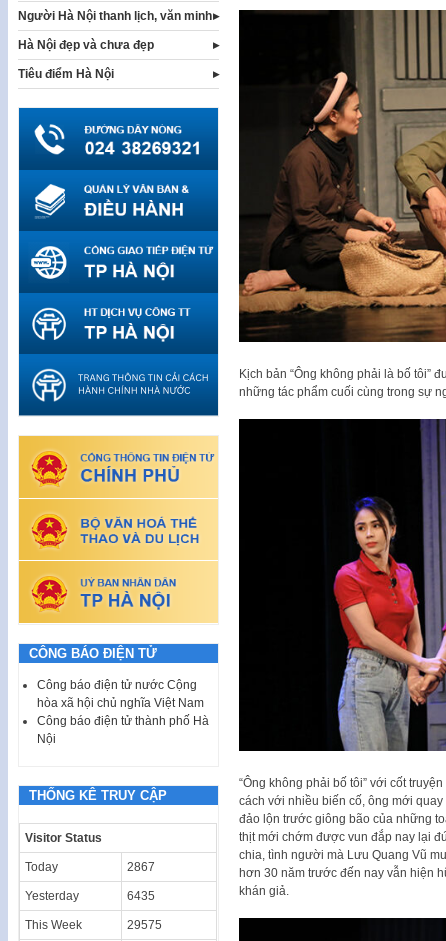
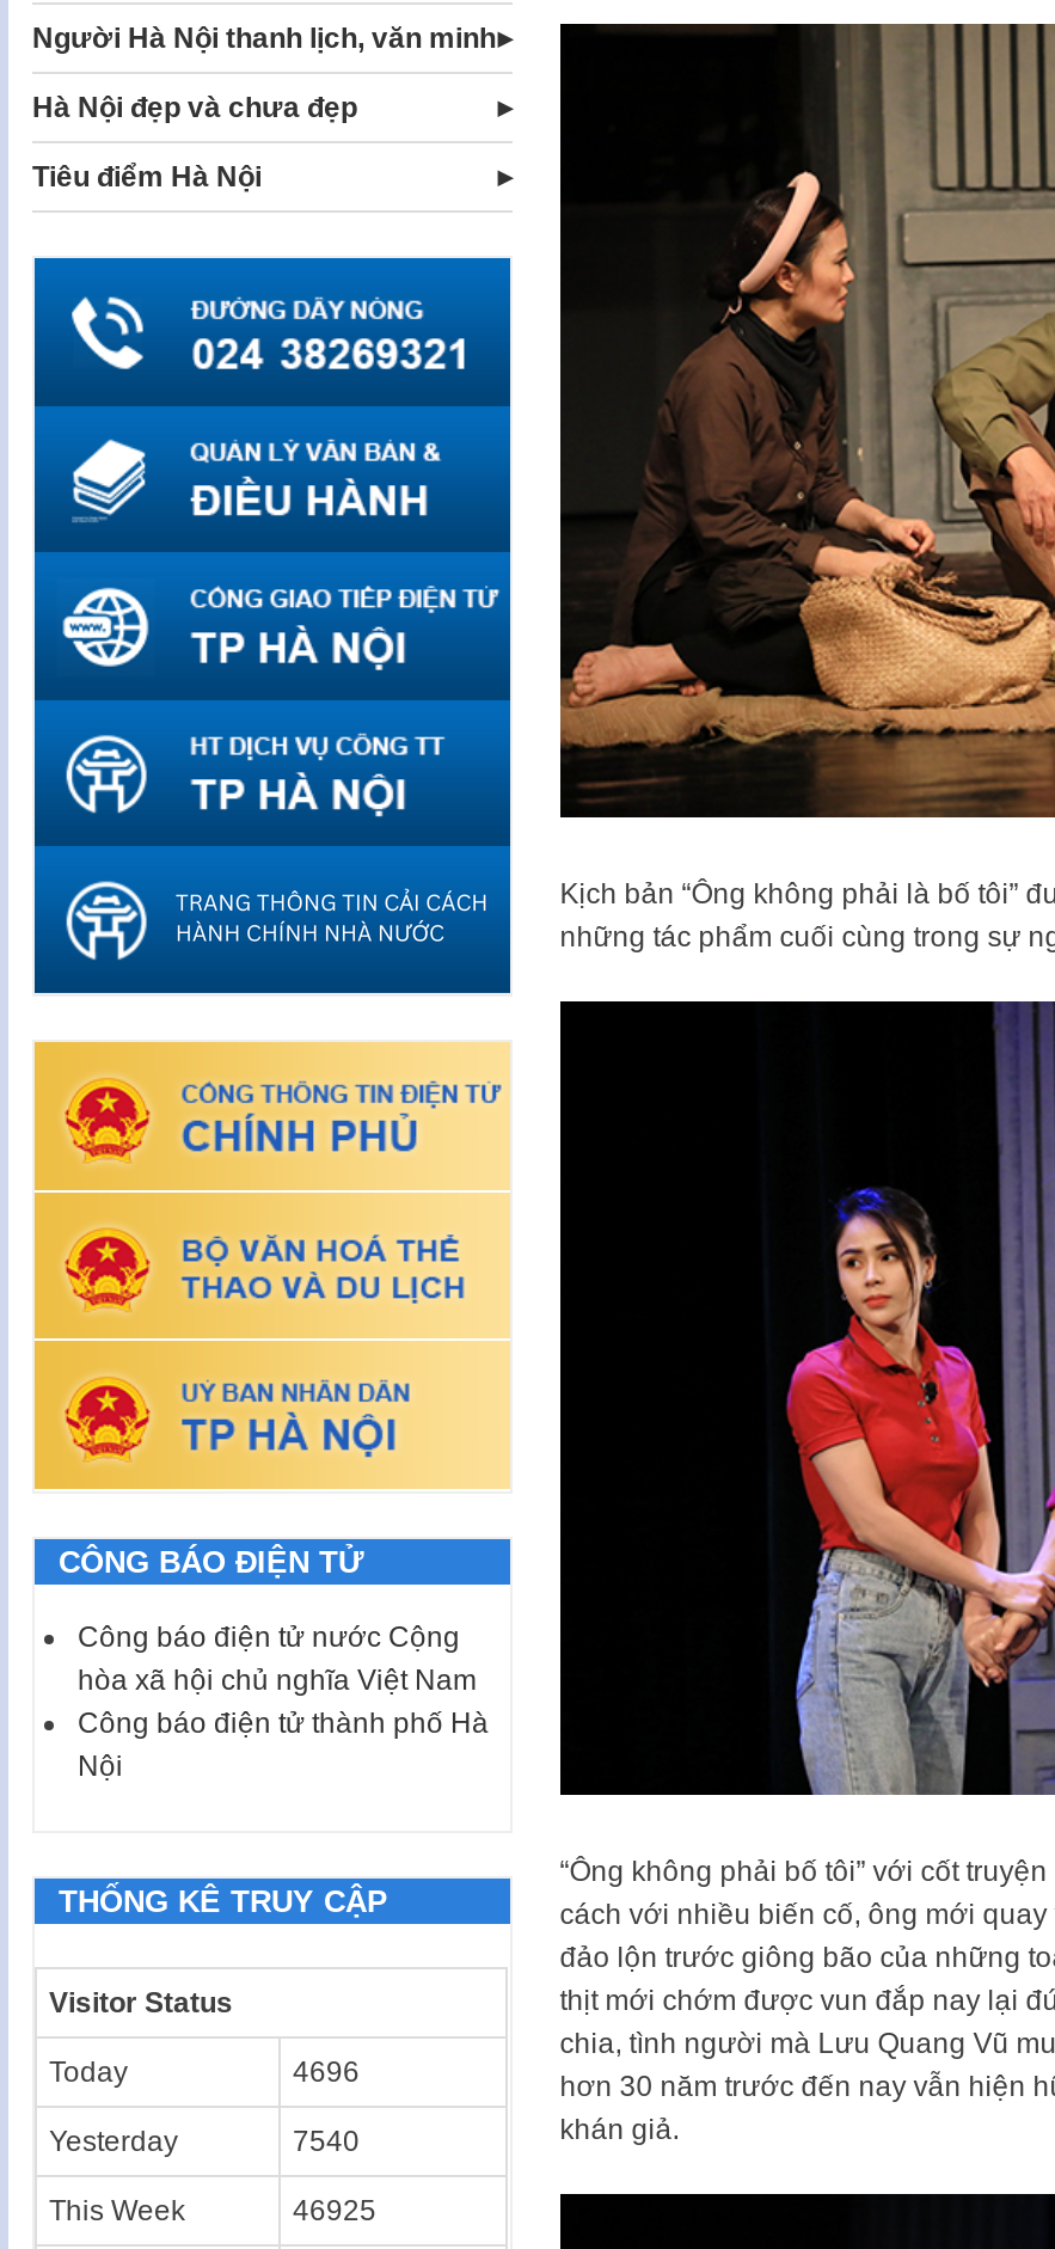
[127,860,155,874] 2867 -> [293,2055,360,2089] 4696
[127,889,155,903] 6435 -> [293,2124,360,2158] 7540
[127,918,162,932] 29575 -> [293,2194,376,2227] 46925

